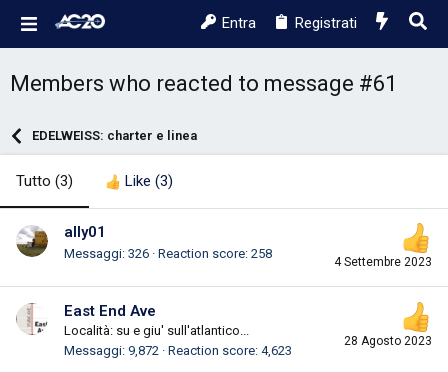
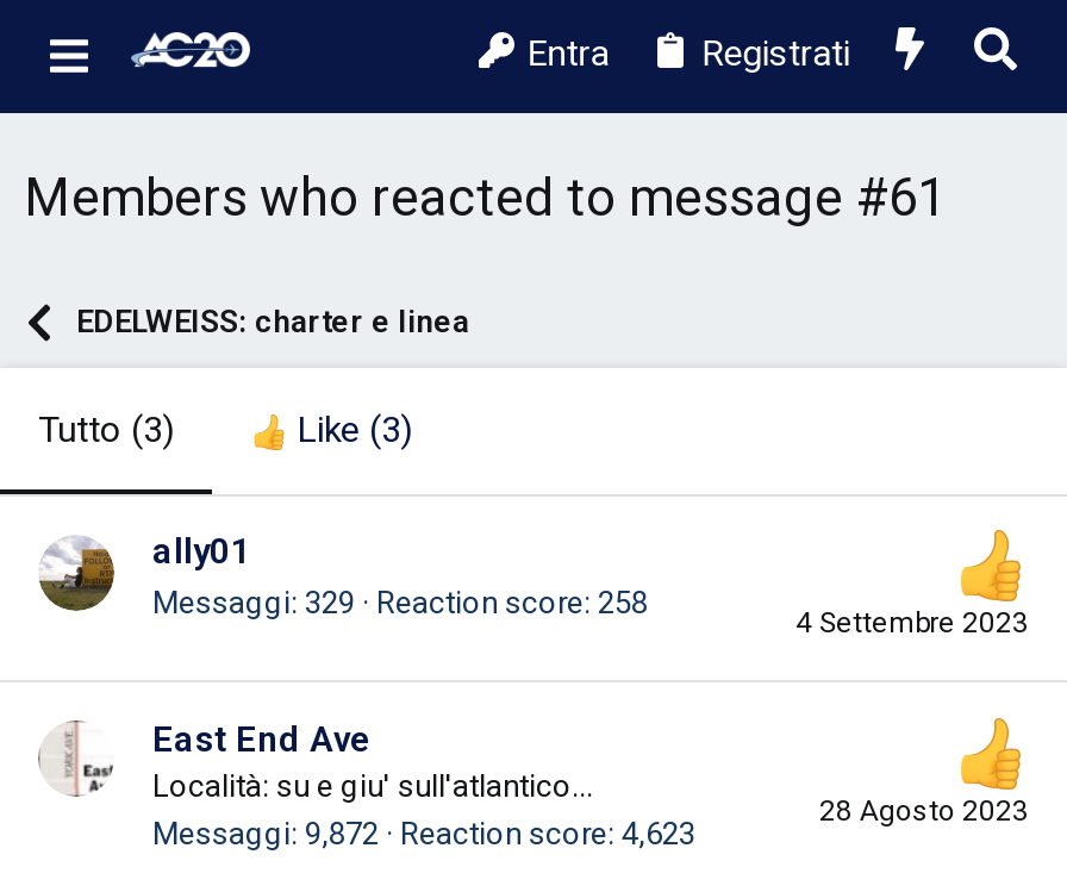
[64,246,272,261] Messaggi 326 Reaction score 258 -> [152,585,648,621] Messaggi 329 Reaction score 258

